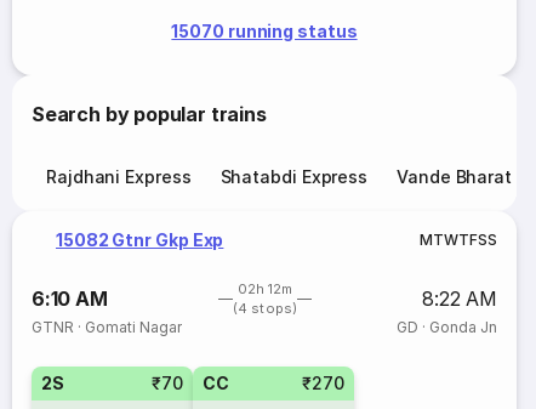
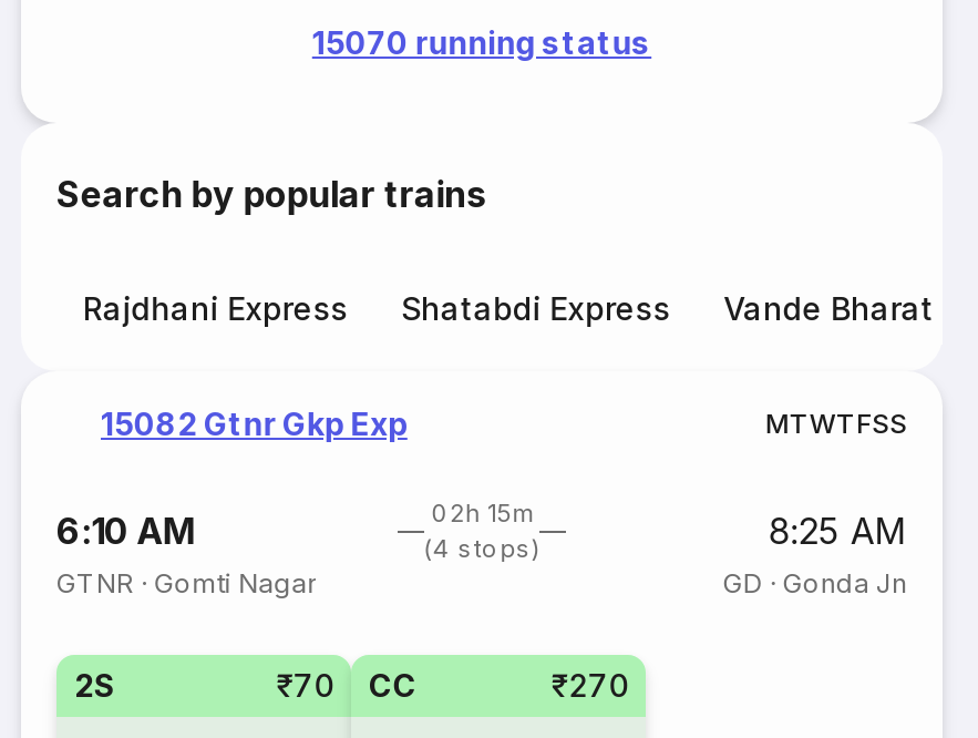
[237,280,292,297] 02h 12m -> [432,498,532,529] 02h 15m
[422,286,497,311] 8:22 AM -> [768,509,907,553] 8:25 AM
[32,318,182,336] GTNR · Gomati Nagar -> [56,566,316,599] GTNR · Gomti Nagar

